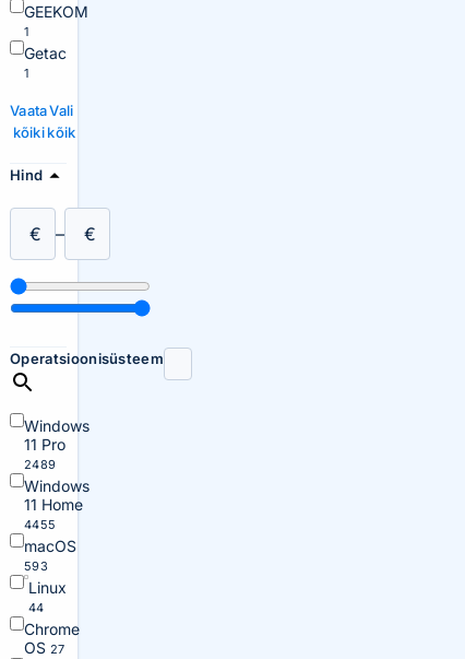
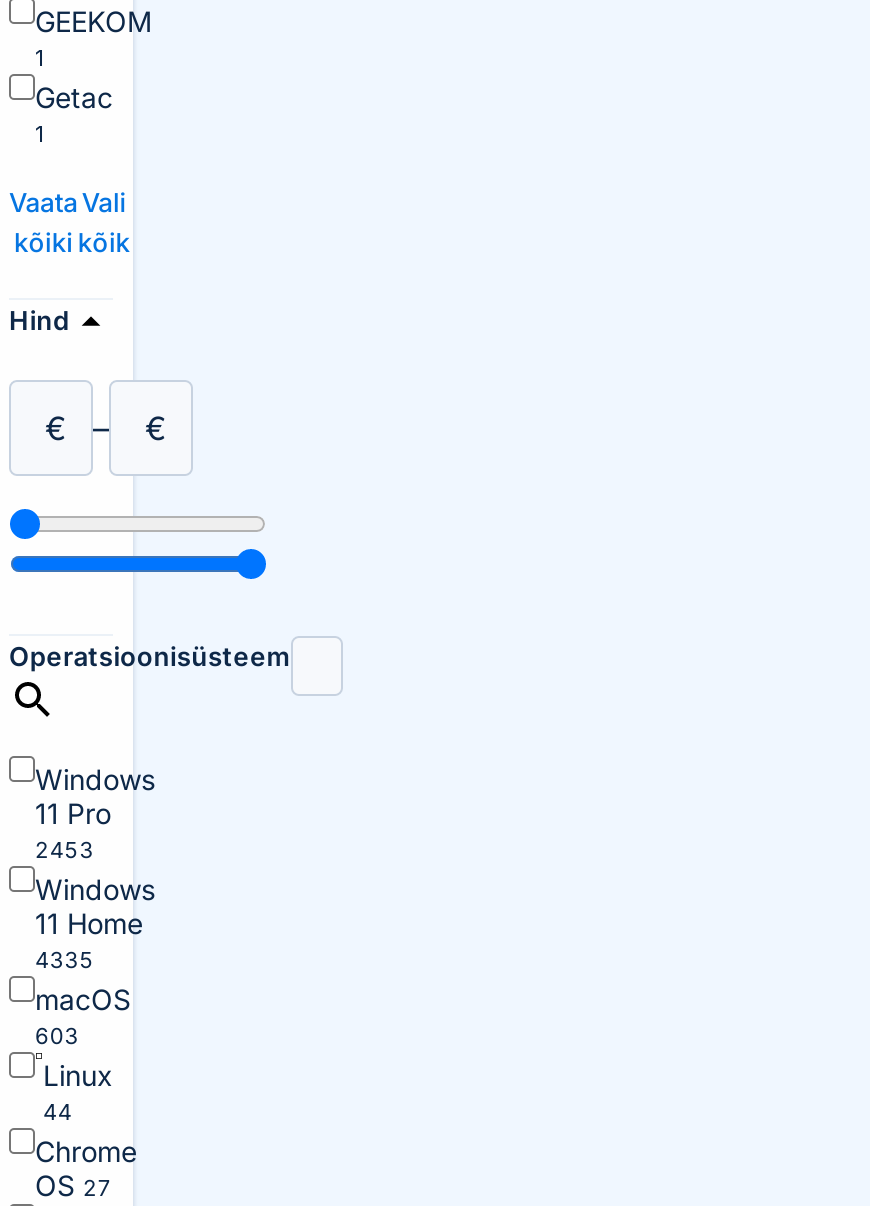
[24,457,56,472] 2489 -> [35,836,94,864] 2453
[24,517,56,532] 4455 -> [35,946,94,974] 4335
[24,558,48,574] 593 -> [35,1022,79,1050] 603

